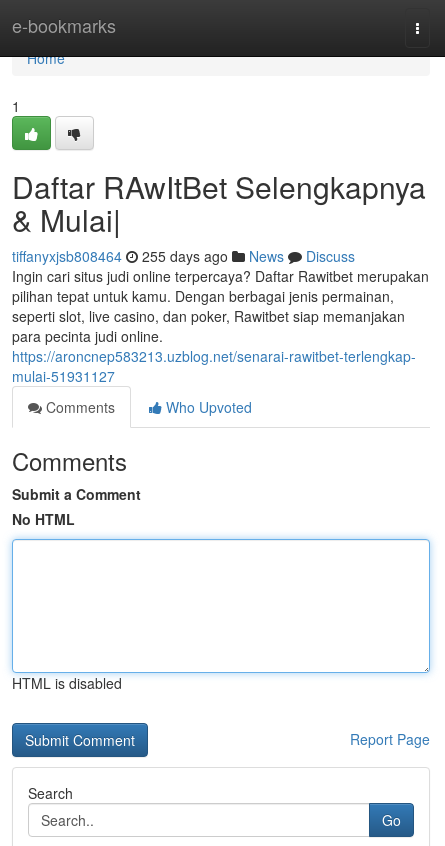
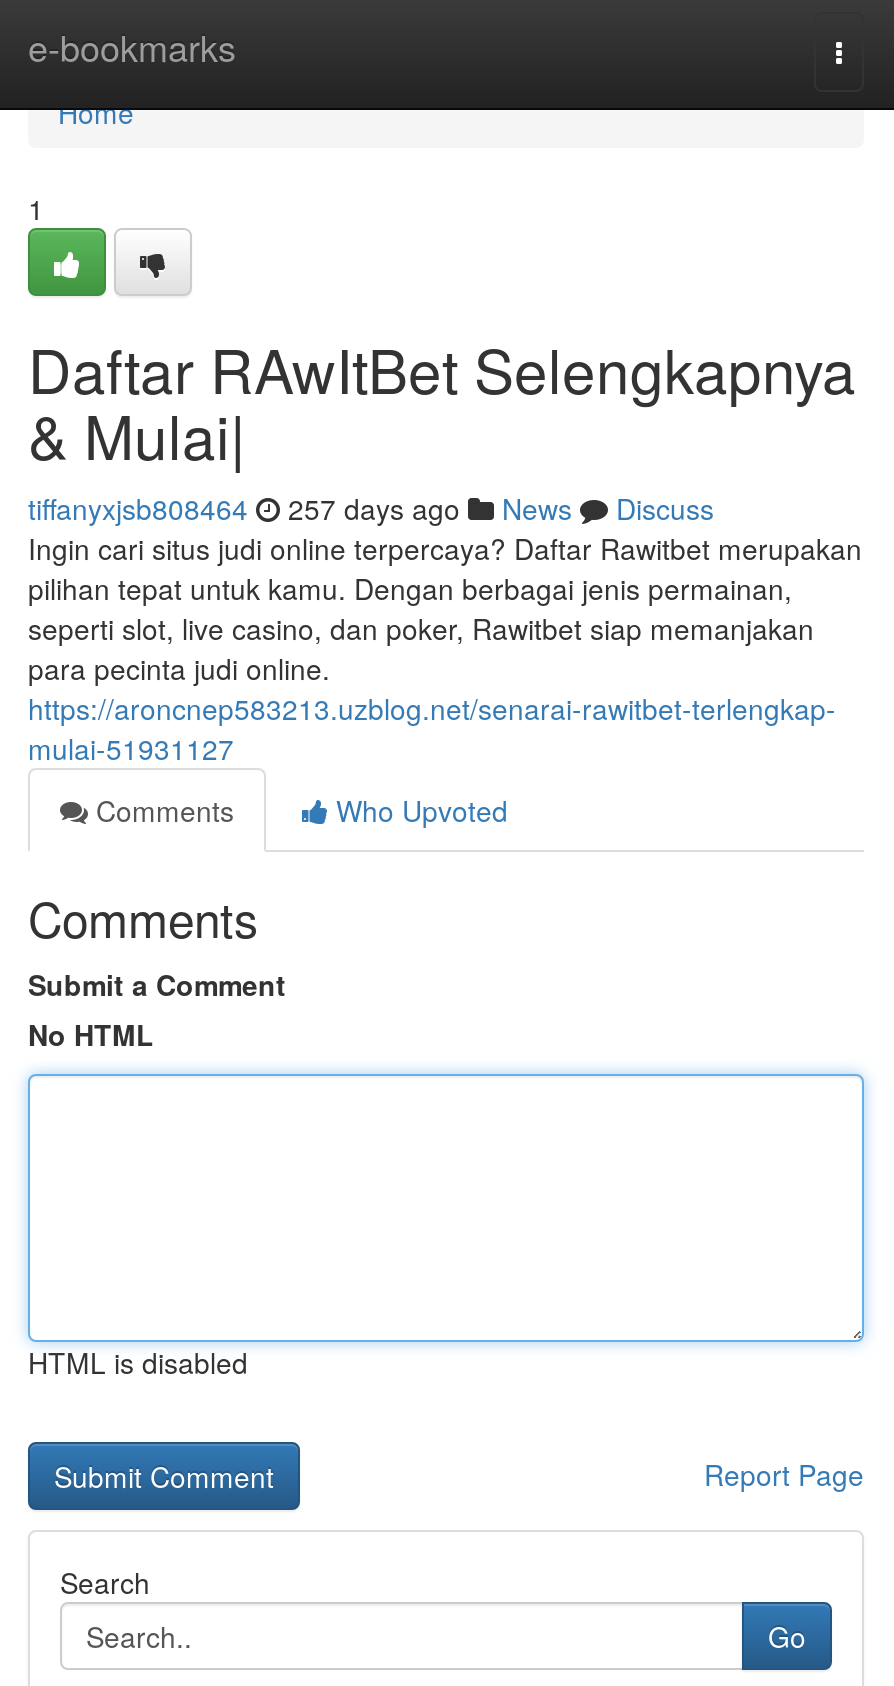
[12,246,355,266] tiffanyxjsb808464 255 days ago News Discuss -> [28,488,714,528] tiffanyxjsb808464 257 days ago News Discuss

